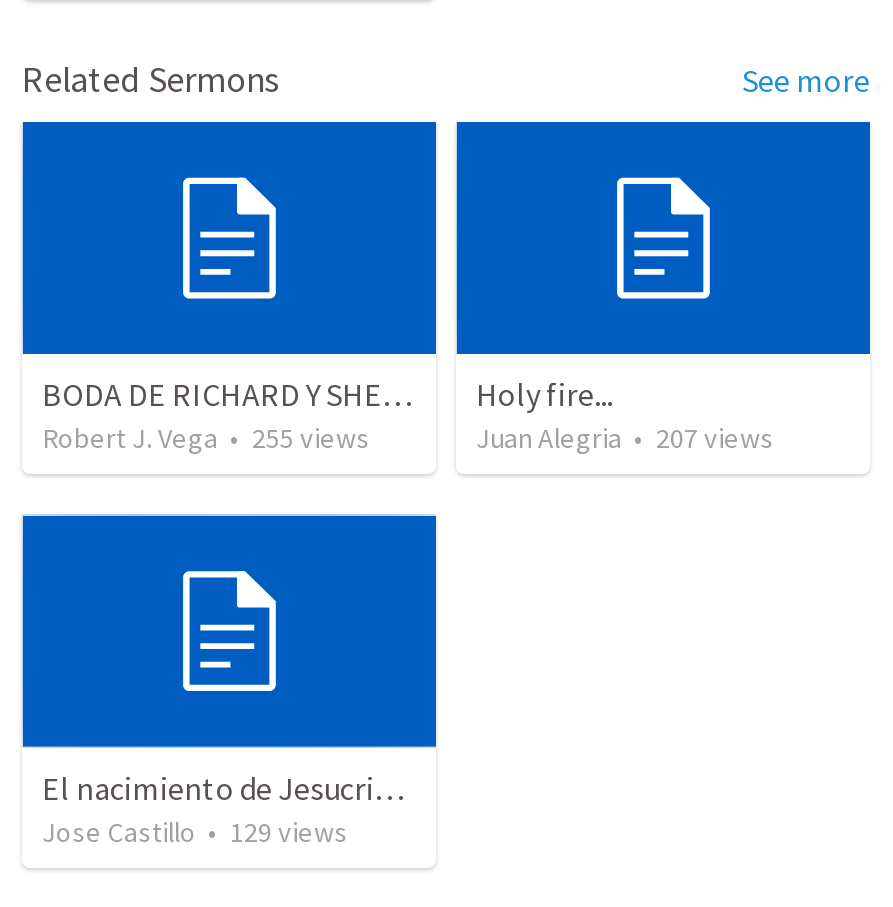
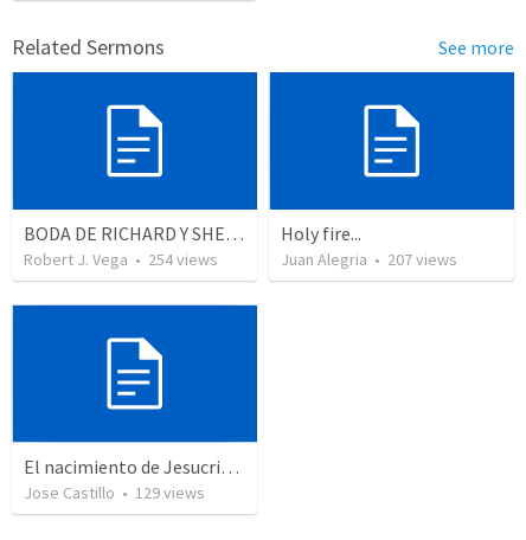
[42,421,370,457] Robert J. Vega • 255 views -> [24,249,218,270] Robert J. Vega • 254 views

